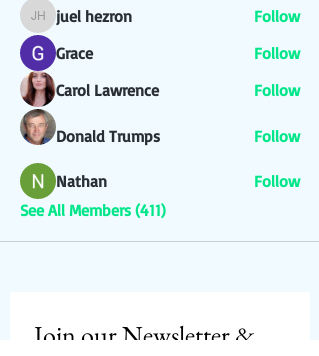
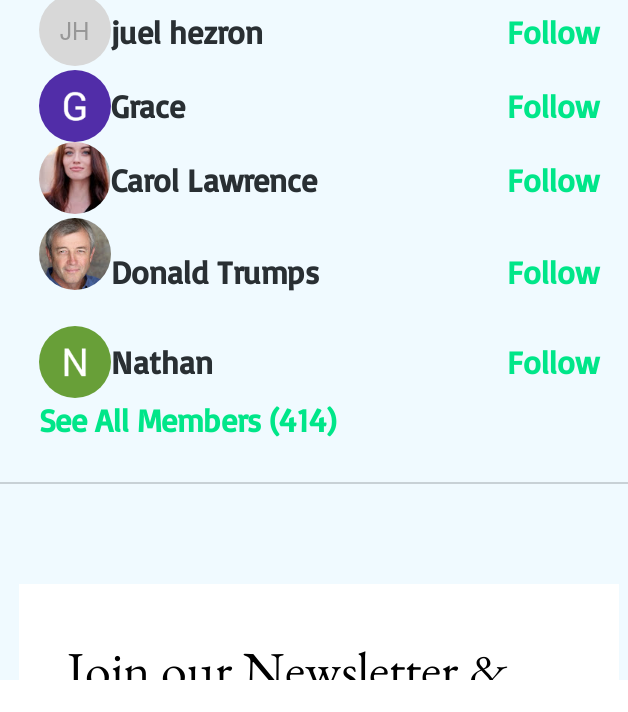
[20,200,166,220] See All Members (411) -> [39,400,337,440] See All Members (414)

